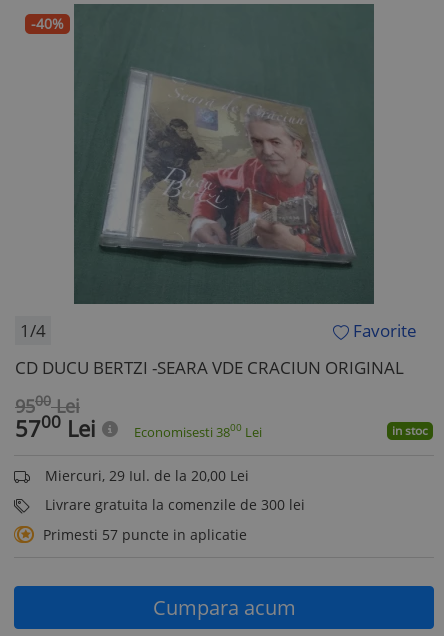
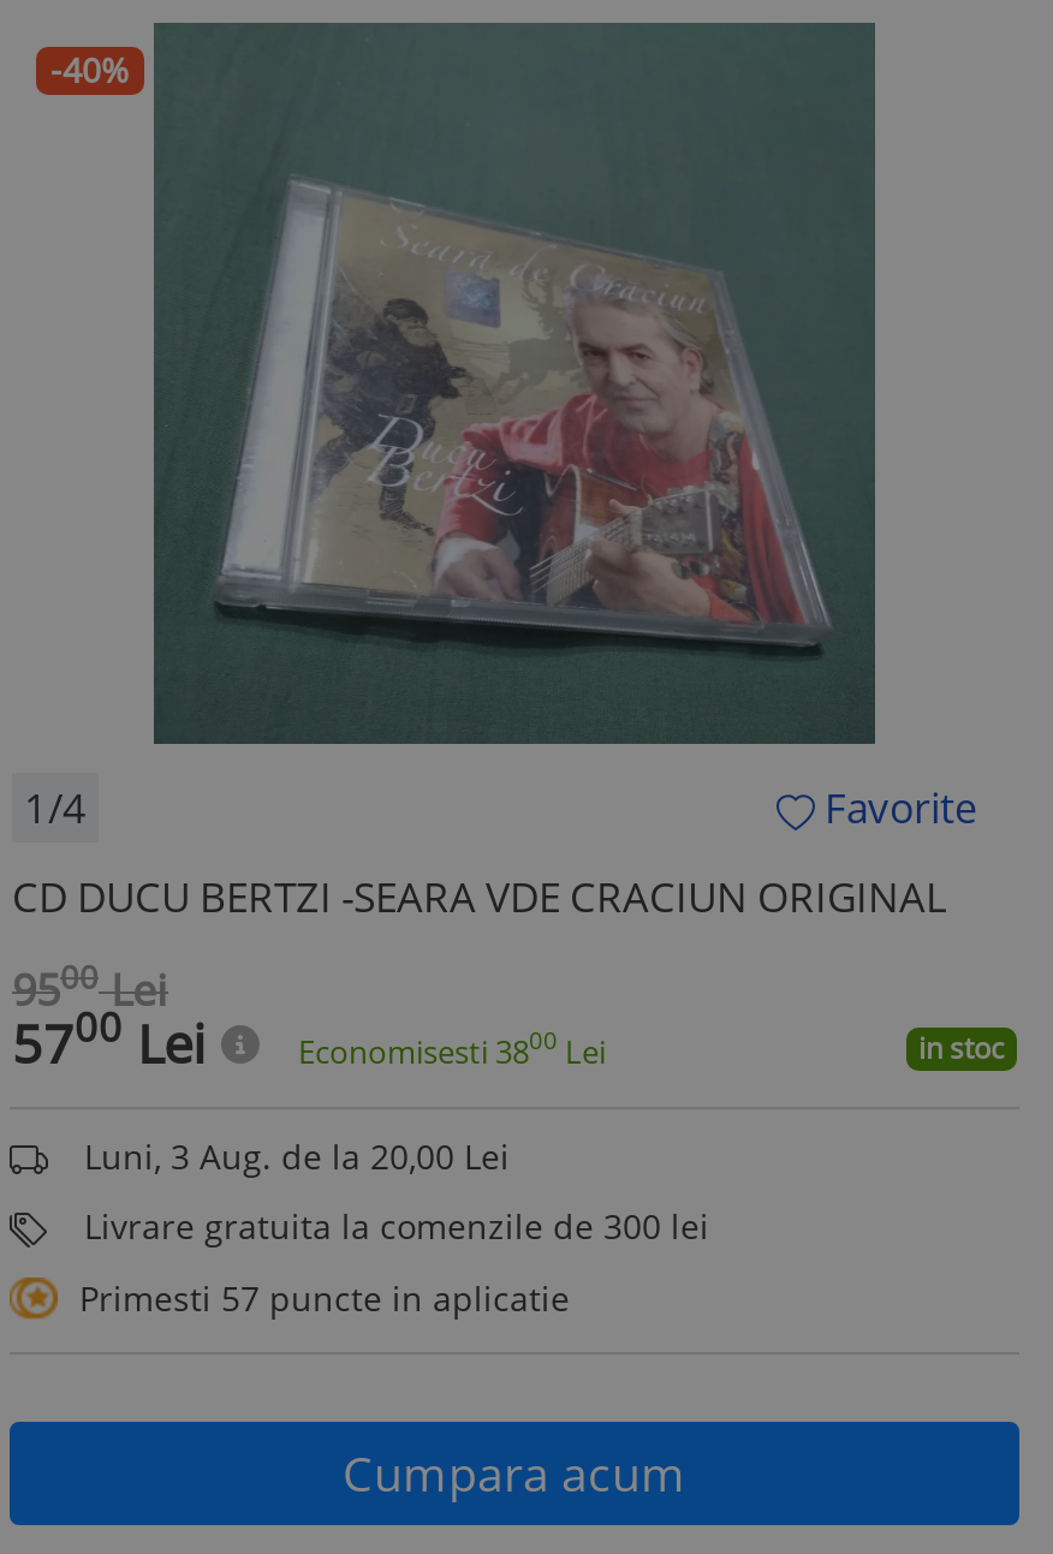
[45,466,249,485] Miercuri, 29 Iul. de la 20,00 Lei -> [84,1132,510,1178] Luni, 3 Aug. de la 20,00 Lei

